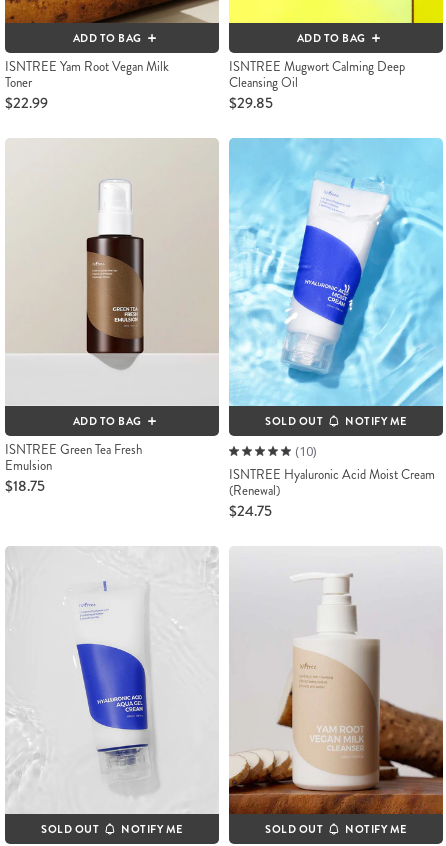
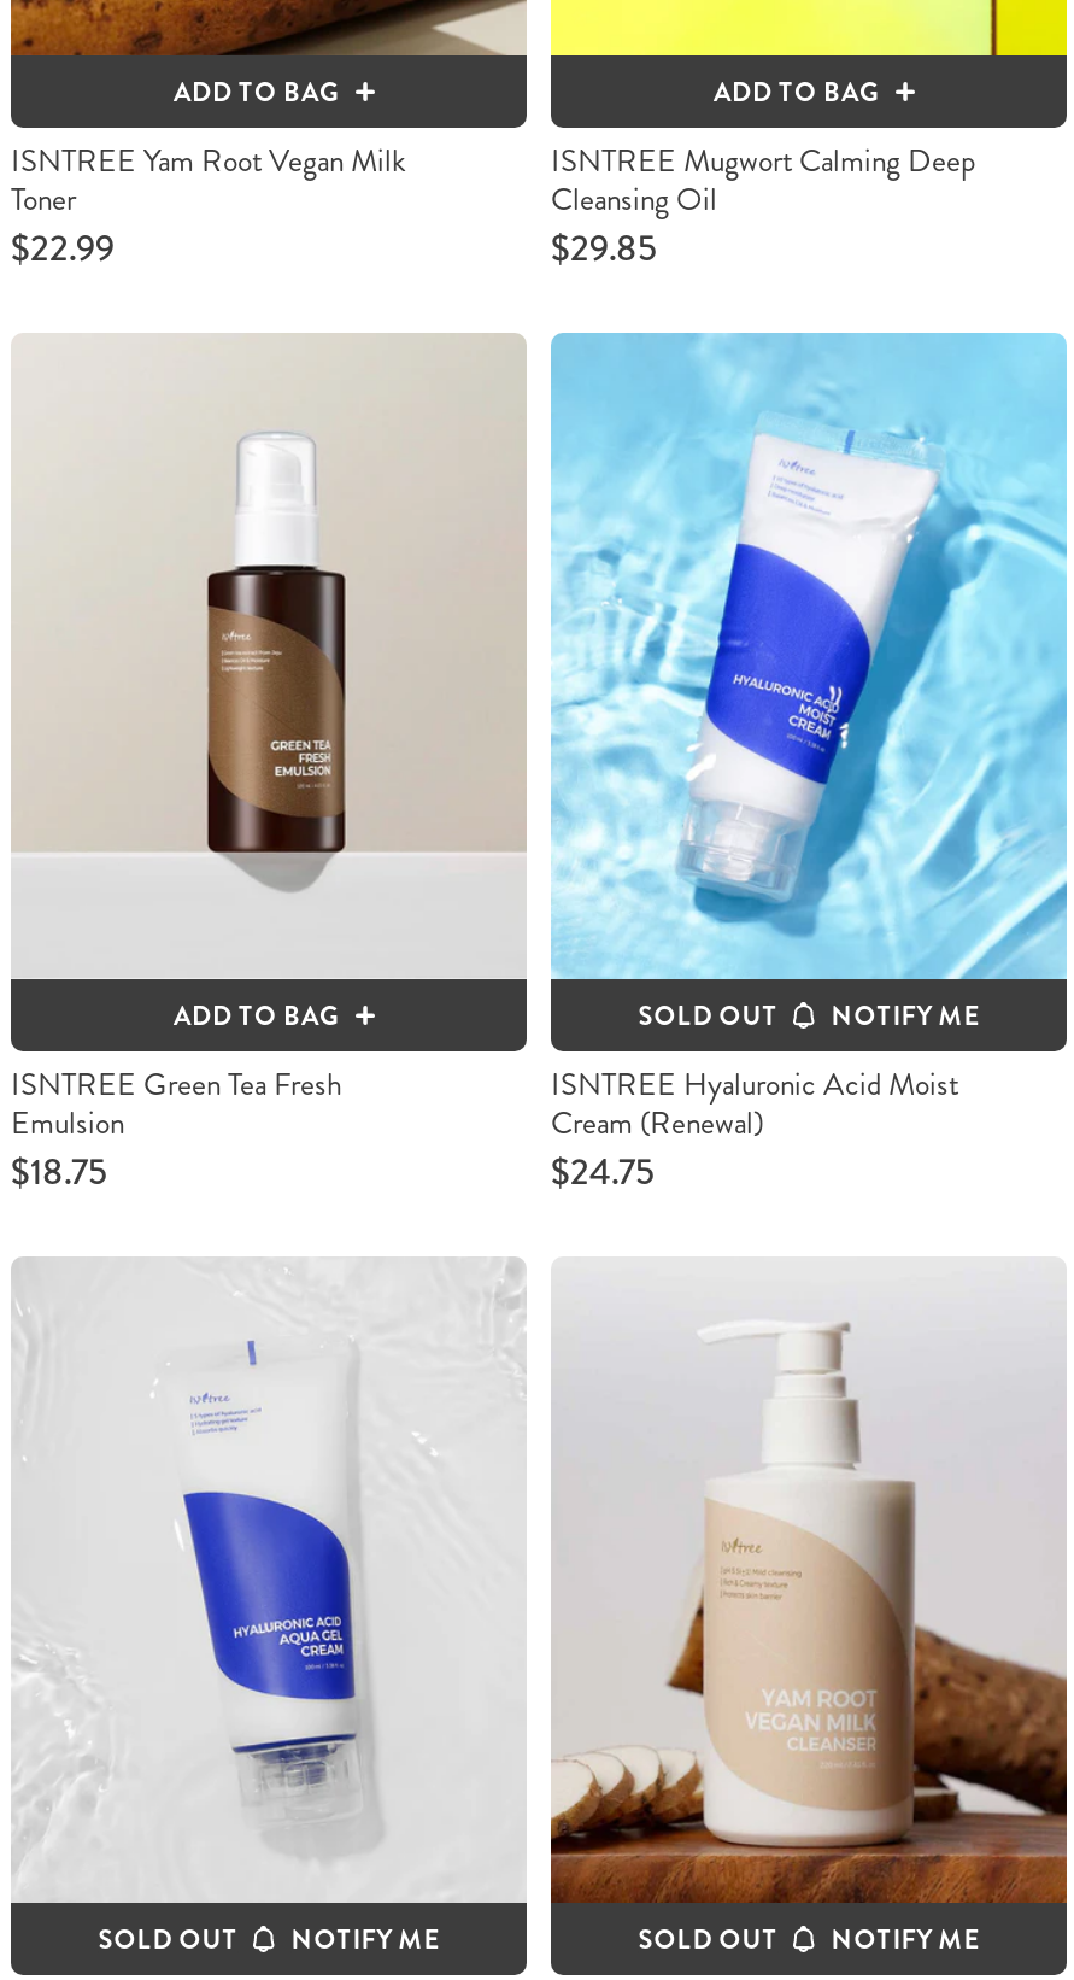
[229,442,435,500] (10) | ISNTREE Hyaluronic Acid Moist Cream | (Renewal) -> [551,1062,958,1146] ISNTREE Hyaluronic Acid Moist | Cream (Renewal)

